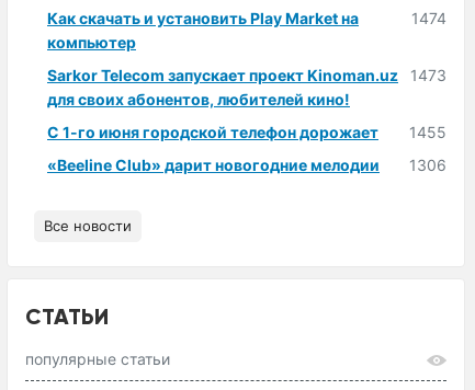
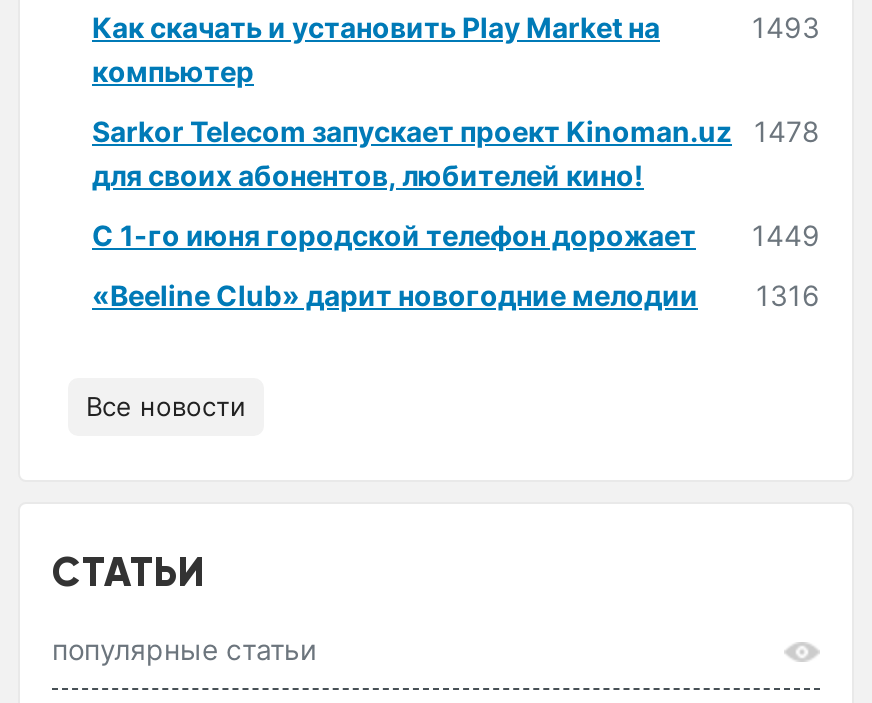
[411,9,446,28] 1474 -> [752,10,820,44] 1493
[47,66,446,85] Sarkor Telecom запускает проект Kinoman.uz 1473 -> [92,114,820,148] Sarkor Telecom запускает проект Kinoman.uz 1478
[47,123,446,142] С 1-го июня городской телефон дорожает 1455 -> [92,218,820,252] С 1-го июня городской телефон дорожает 1449
[47,156,446,174] «Beeline Club» дарит новогодние мелодии 1306 -> [92,278,820,312] «Beeline Club» дарит новогодние мелодии 1316

